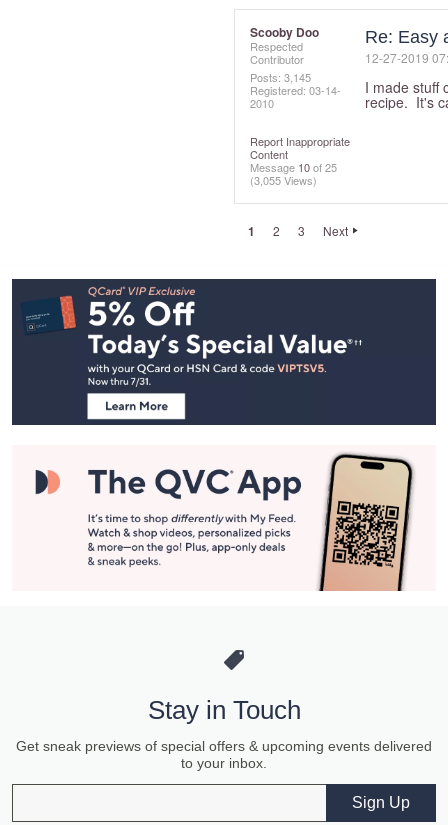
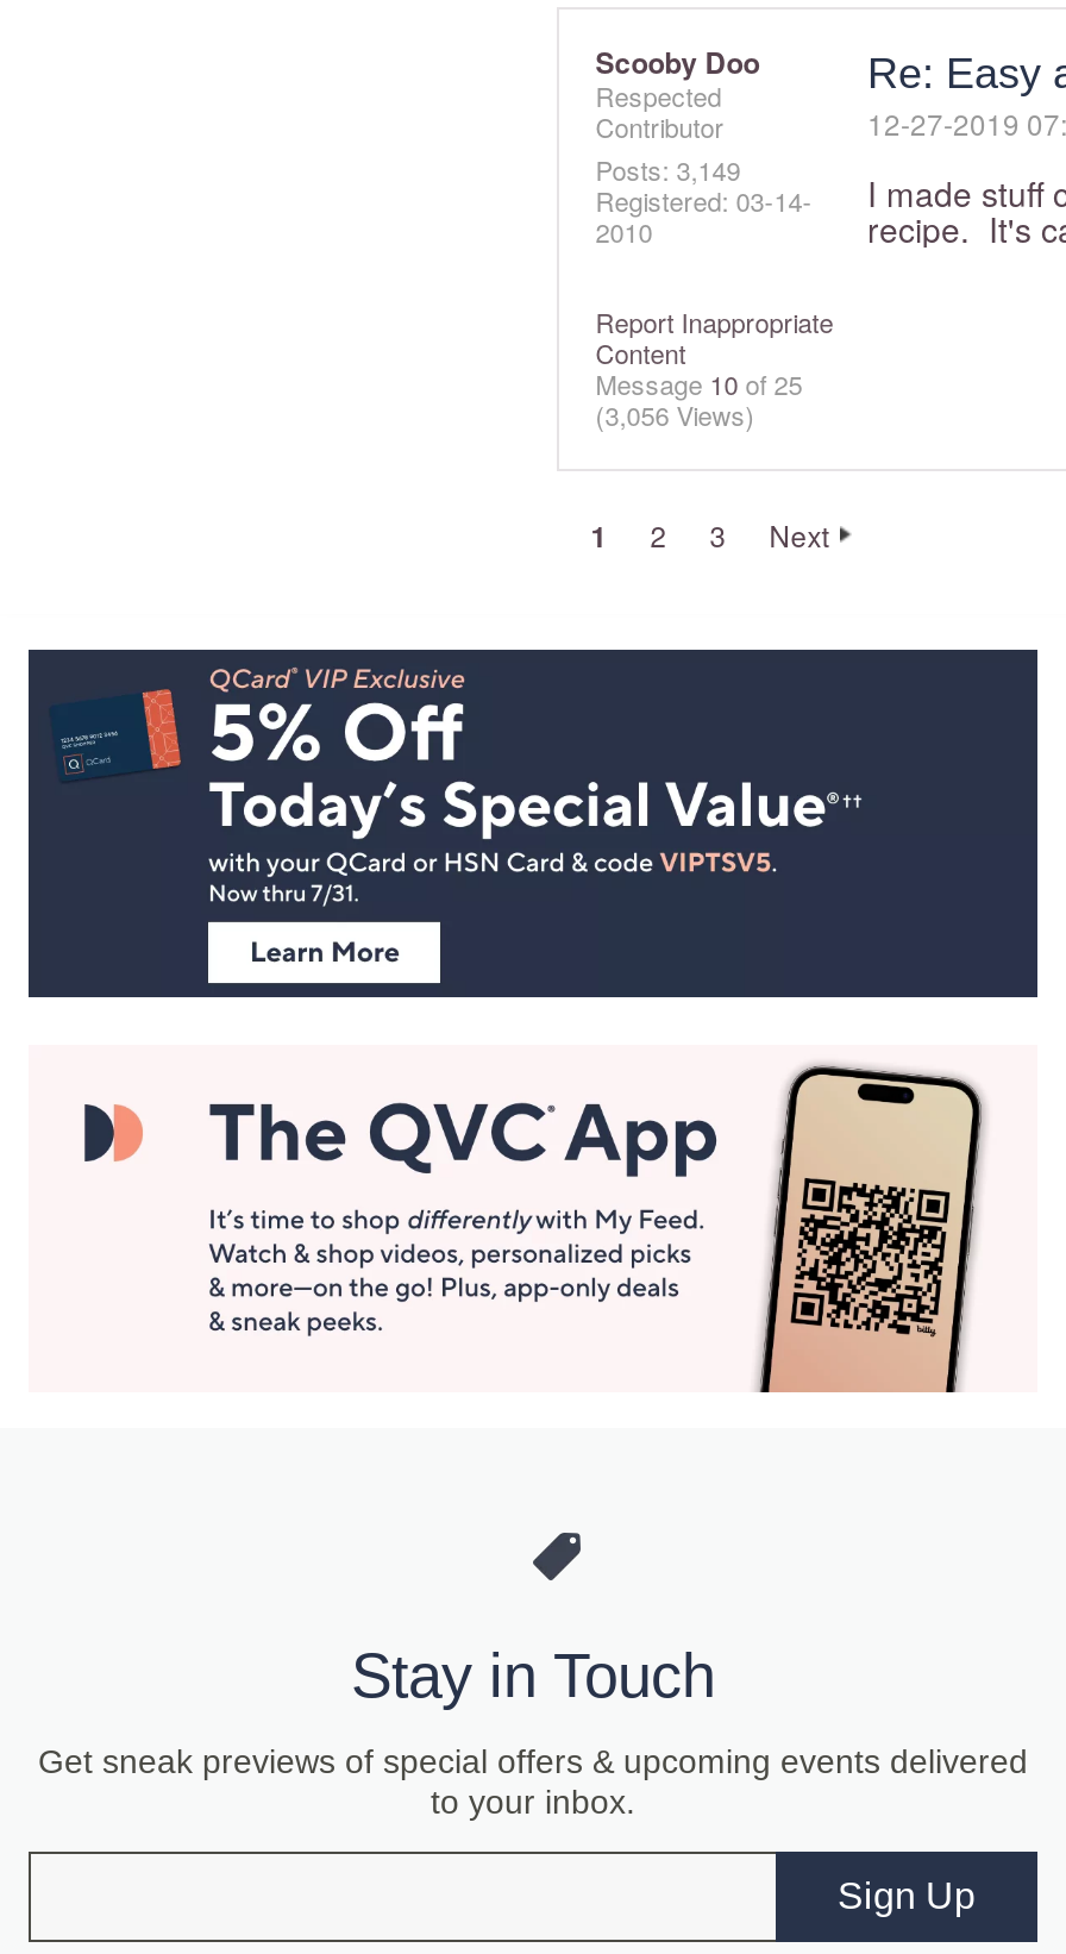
[250,69,311,85] Posts: 3,145 -> [595,150,740,188] Posts: 3,149
[250,172,317,188] (3,055 Views) -> [595,395,755,433] (3,056 Views)

